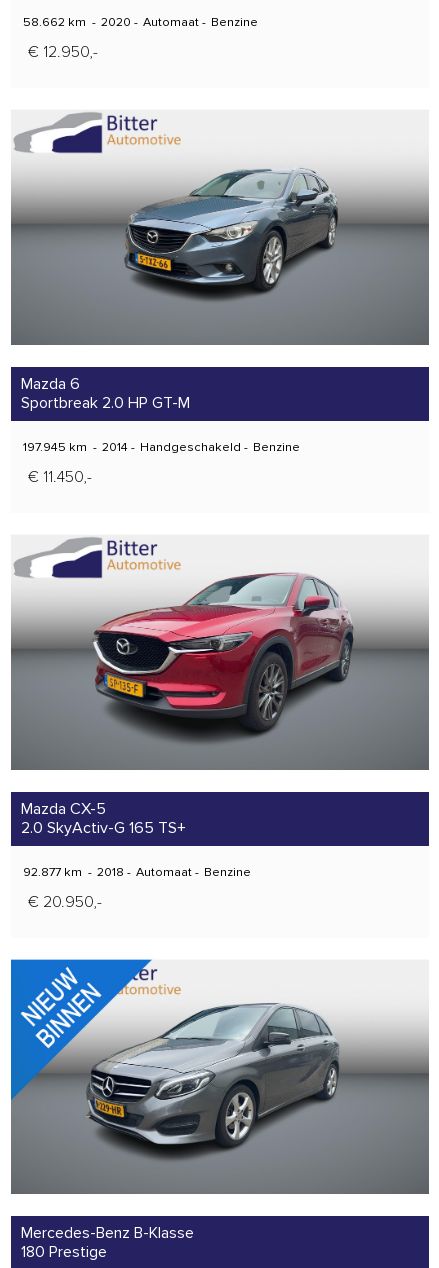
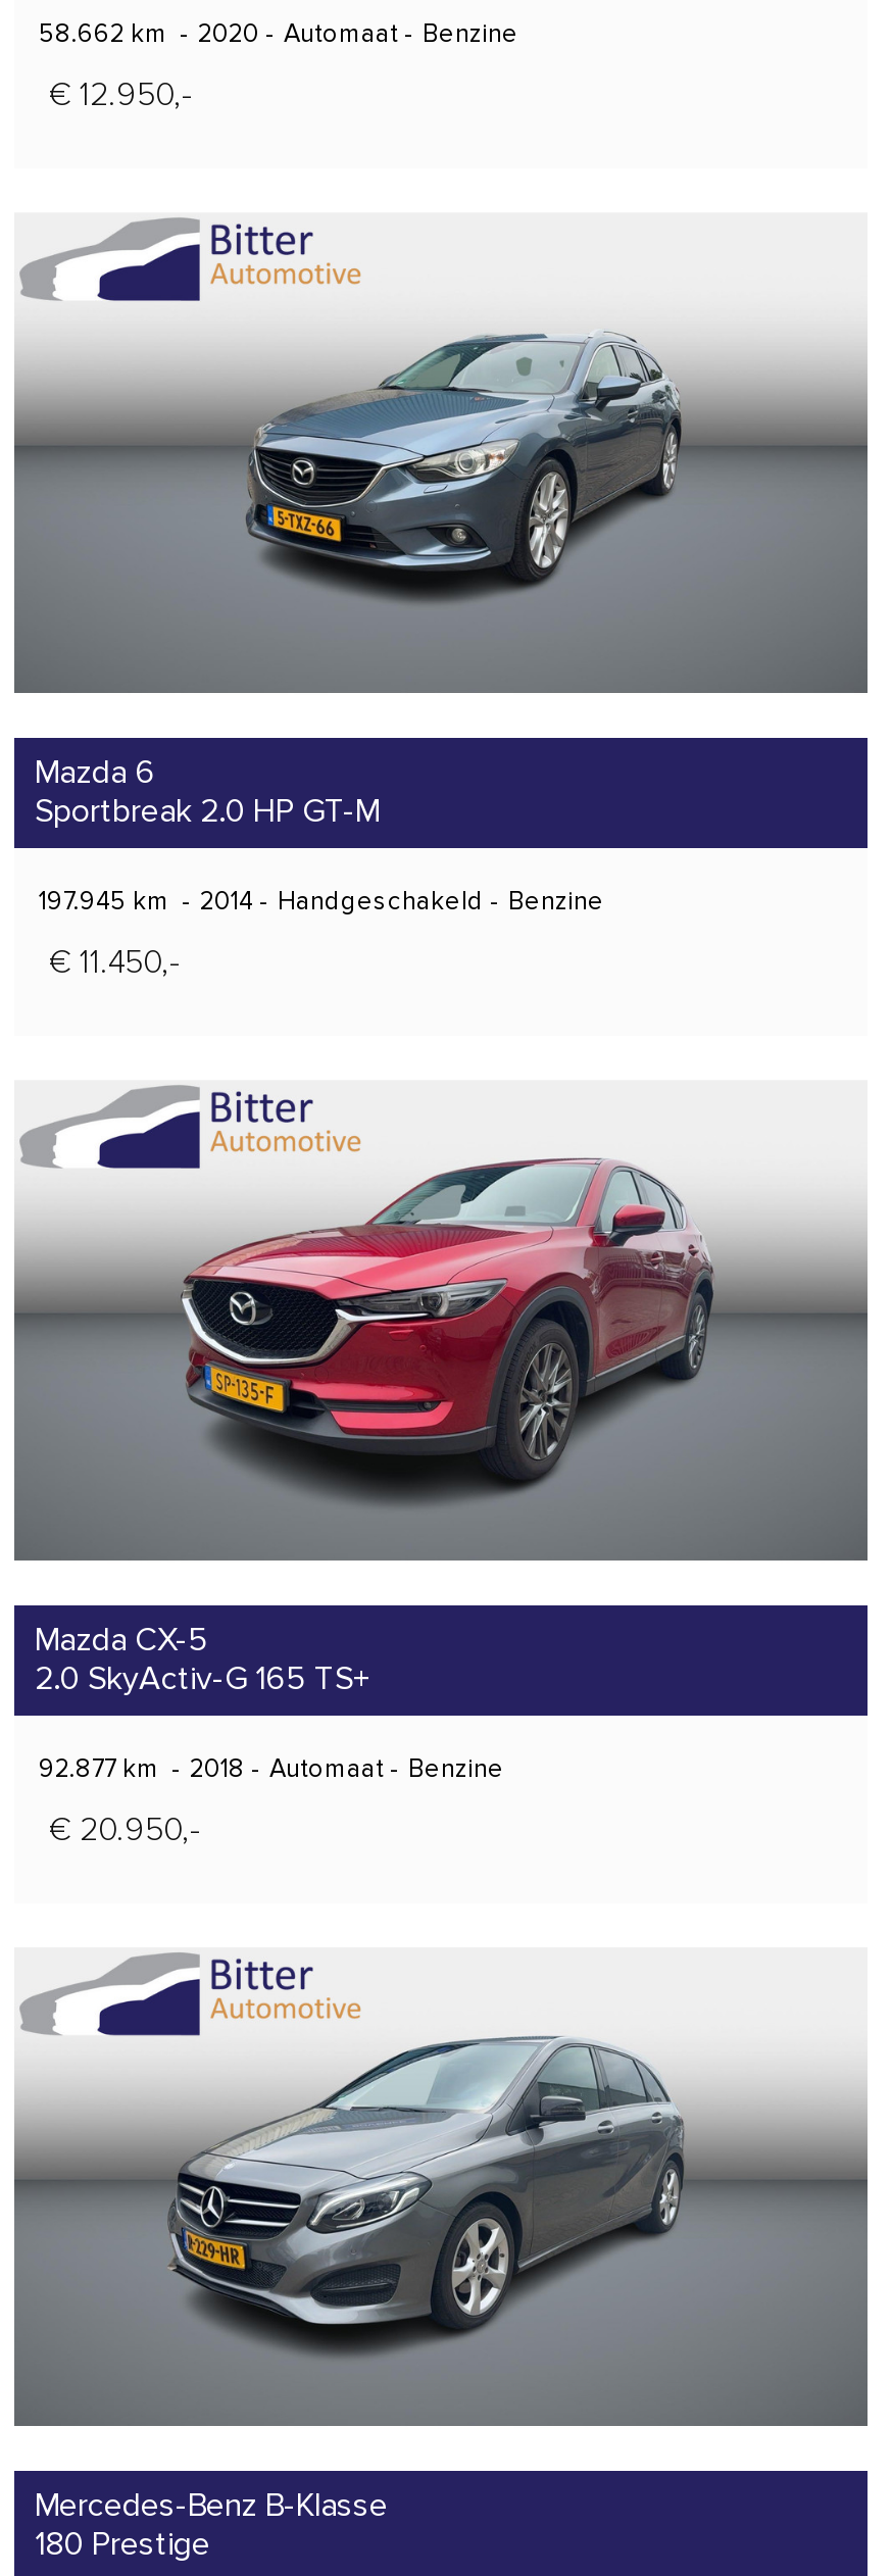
[10,959,152,1100] [image] -> [12,1948,300,2232] [image]

